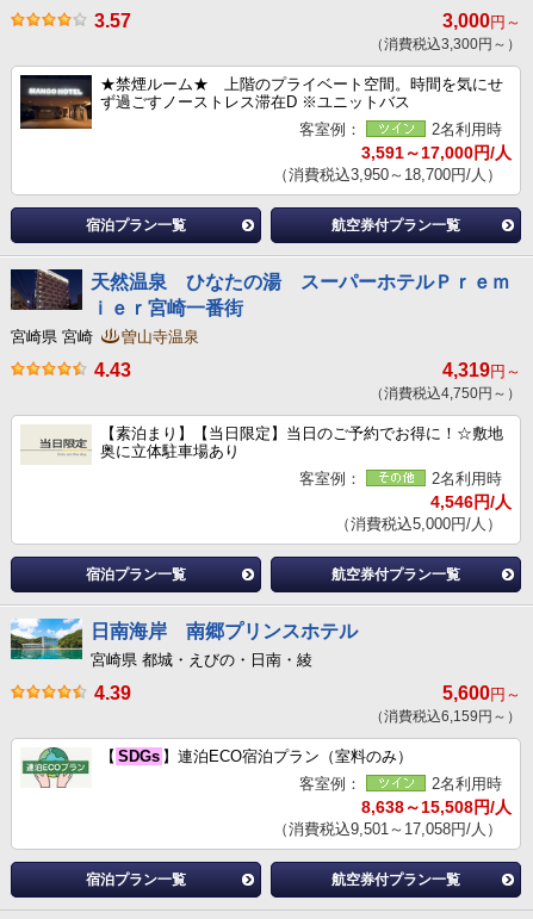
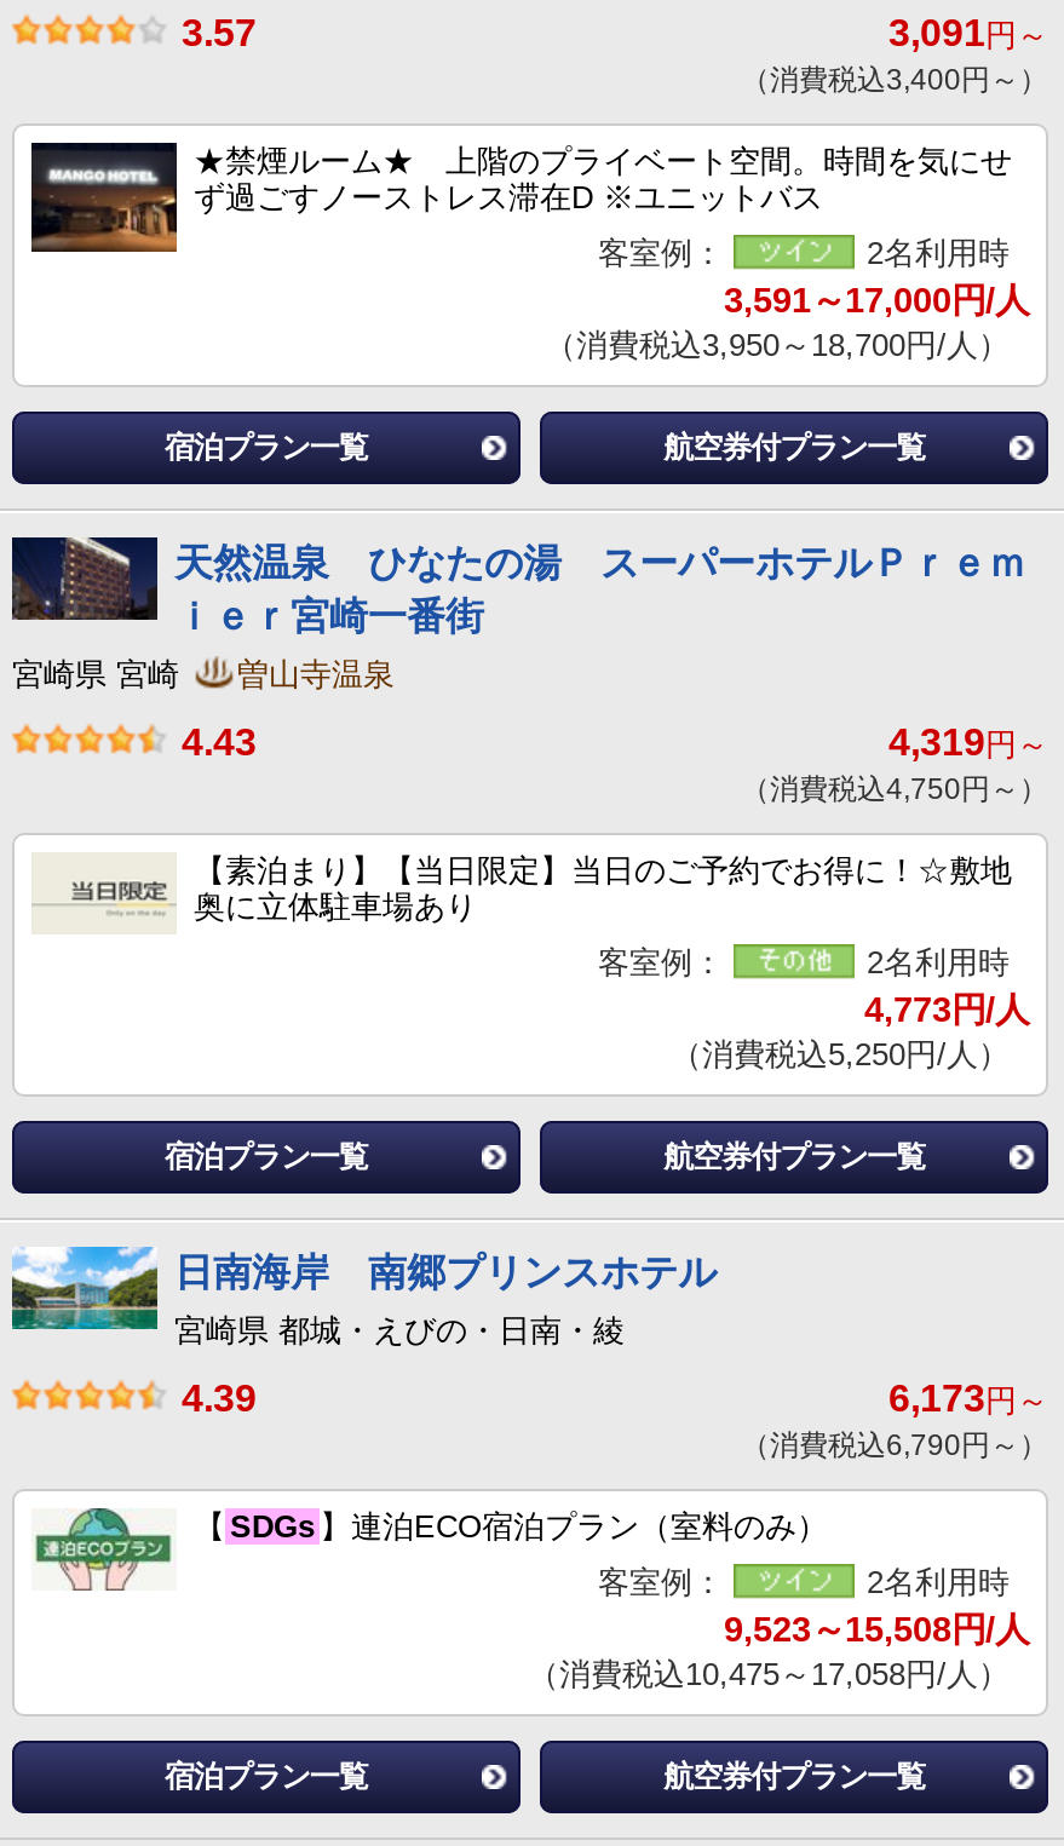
[442,11,521,31] 3,000円～ -> [888,12,1048,53] 3,091円～
[370,36,521,52] （消費税込3,300円～） -> [741,63,1048,97] （消費税込3,400円～）
[430,492,512,511] 4,546円/人 -> [864,990,1029,1029] 4,773円/人
[335,515,502,533] （消費税込5,000円/人） -> [671,1036,1010,1072] （消費税込5,250円/人）
[442,683,521,703] 5,600円～ -> [888,1378,1048,1419] 6,173円～
[370,708,521,725] （消費税込6,159円～） -> [741,1428,1048,1462] （消費税込6,790円～）
[361,797,512,816] 8,638～15,508円/人 -> [724,1610,1029,1649] 9,523～15,508円/人
[273,820,502,838] （消費税込9,501～17,058円/人） -> [528,1656,1010,1692] （消費税込10,475～17,058円/人）

